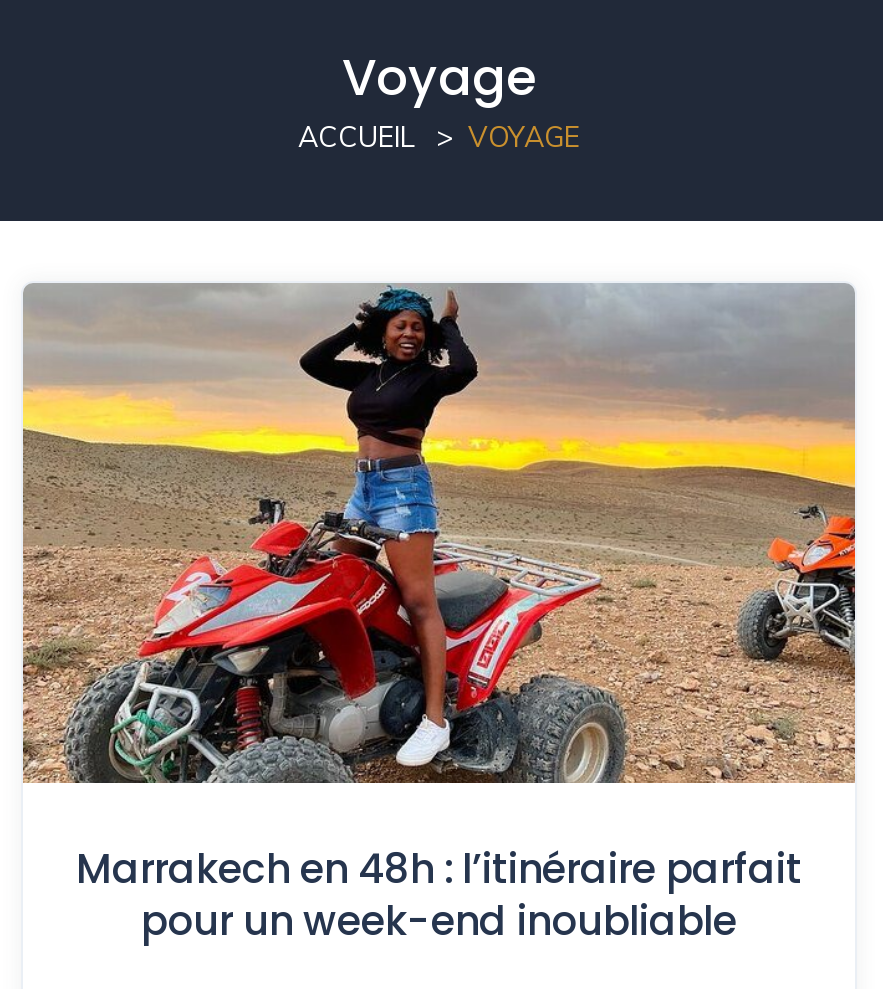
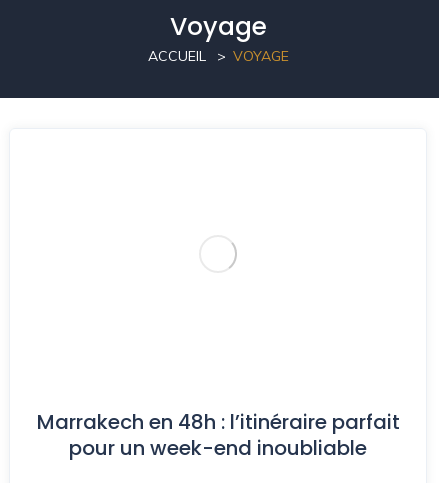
[21,281,857,785] [image] -> none

